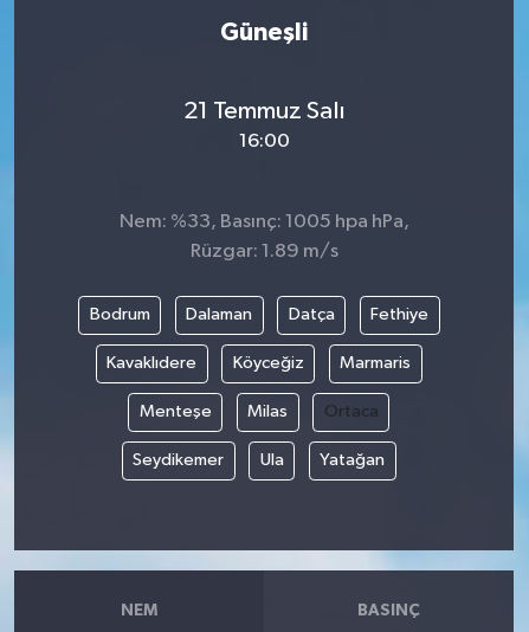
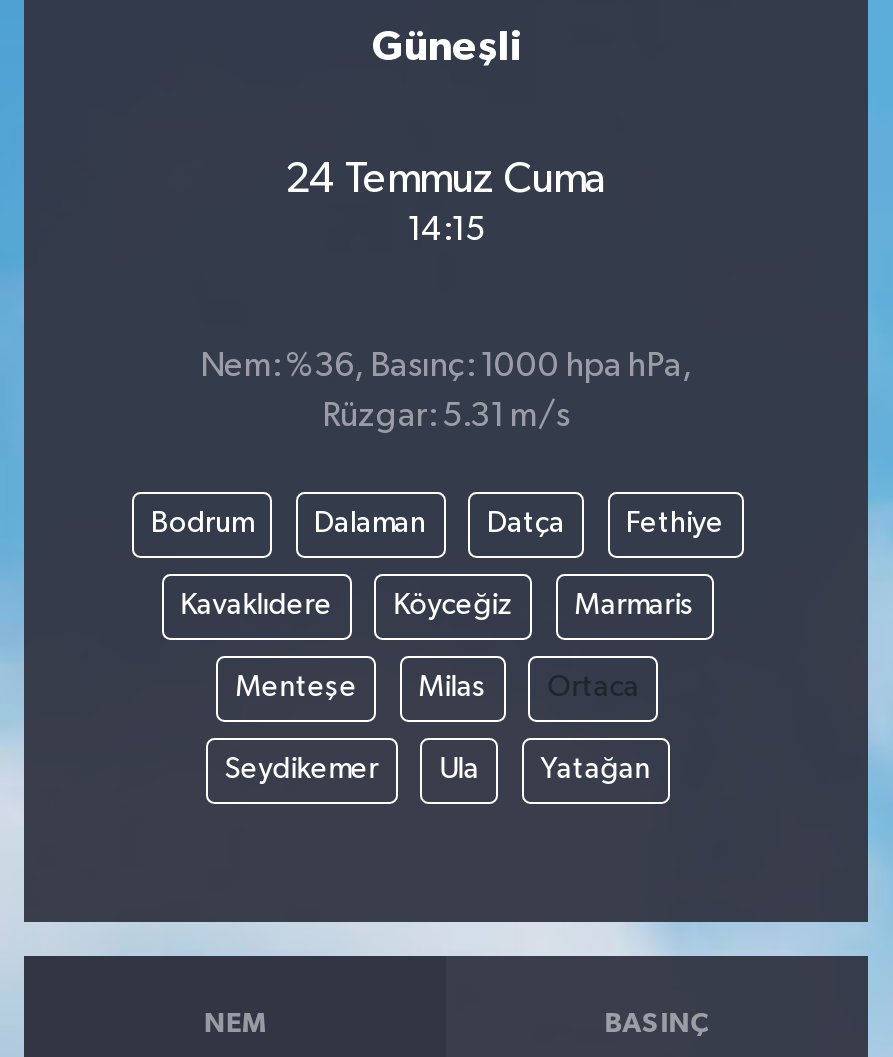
[183,98,345,124] 21 Temmuz Salı -> [285,158,607,202] 24 Temmuz Cuma
[238,131,289,151] 16:00 -> [407,214,485,248] 14:15
[119,211,409,231] Nem: %33, Basınç: 1005 hpa hPa, -> [200,349,692,383] Nem: %36, Basınç: 1000 hpa hPa,
[190,241,338,261] Rüzgar: 1.89 m/s -> [322,399,570,433] Rüzgar: 5.31 m/s

